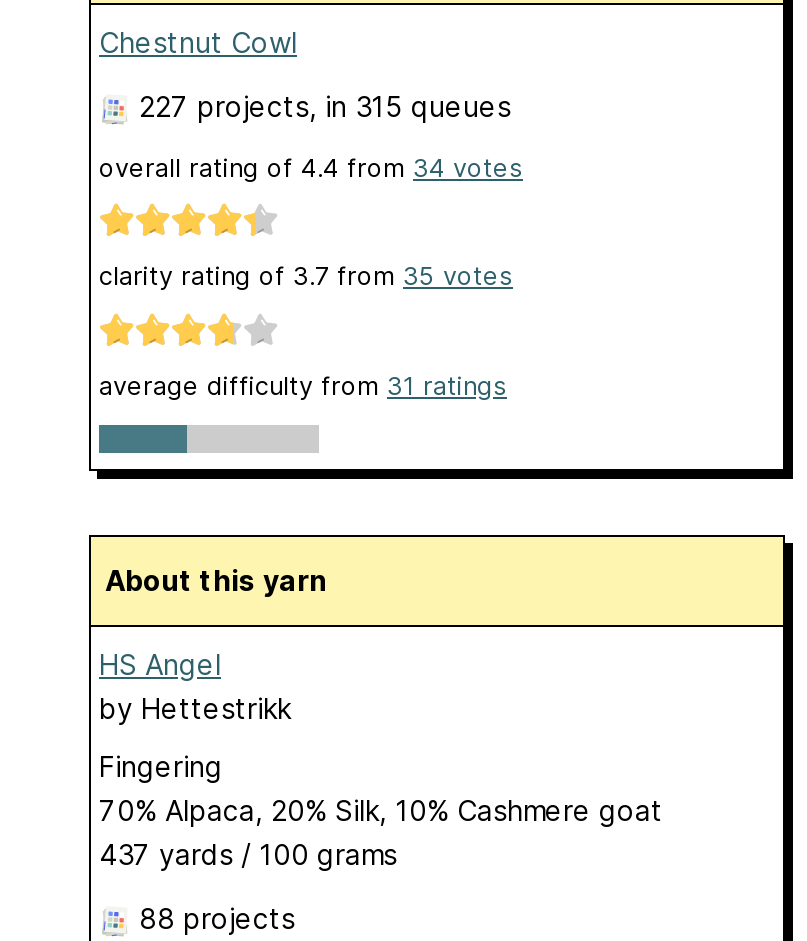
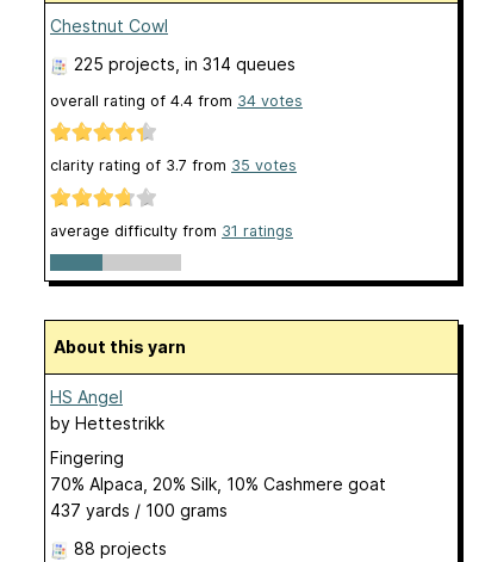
[139,89,511,123] 227 projects, in 315 queues -> [74,54,296,74] 225 projects, in 314 queues

